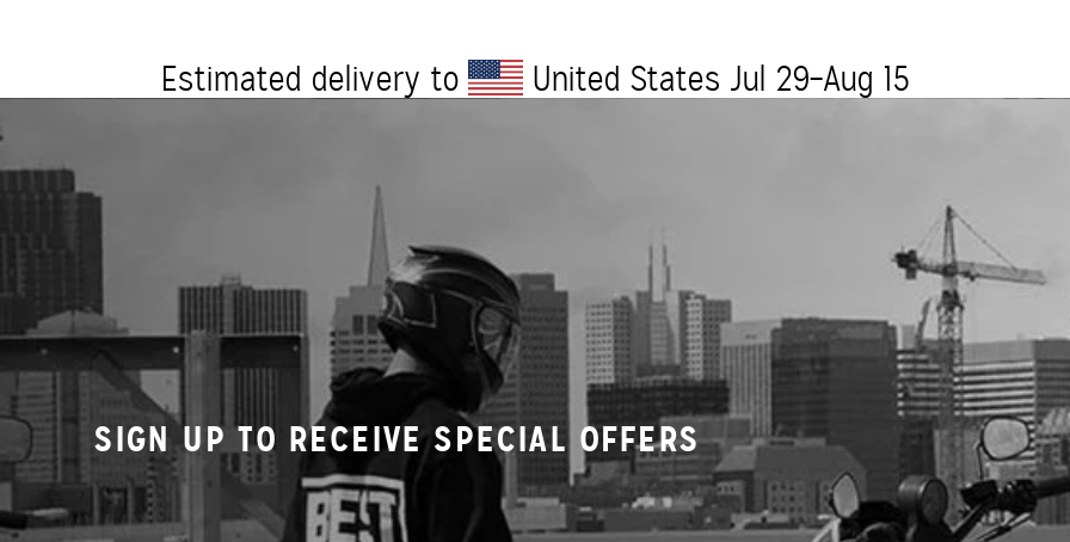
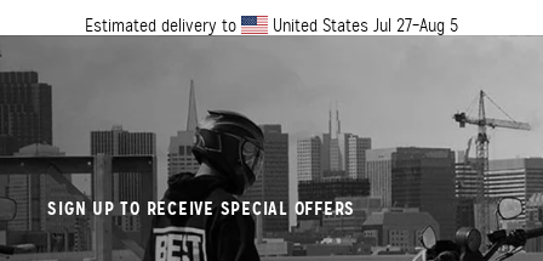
[523,57,909,100] United States Jul 29–Aug 15 -> [268,14,458,36] United States Jul 27–Aug 5

